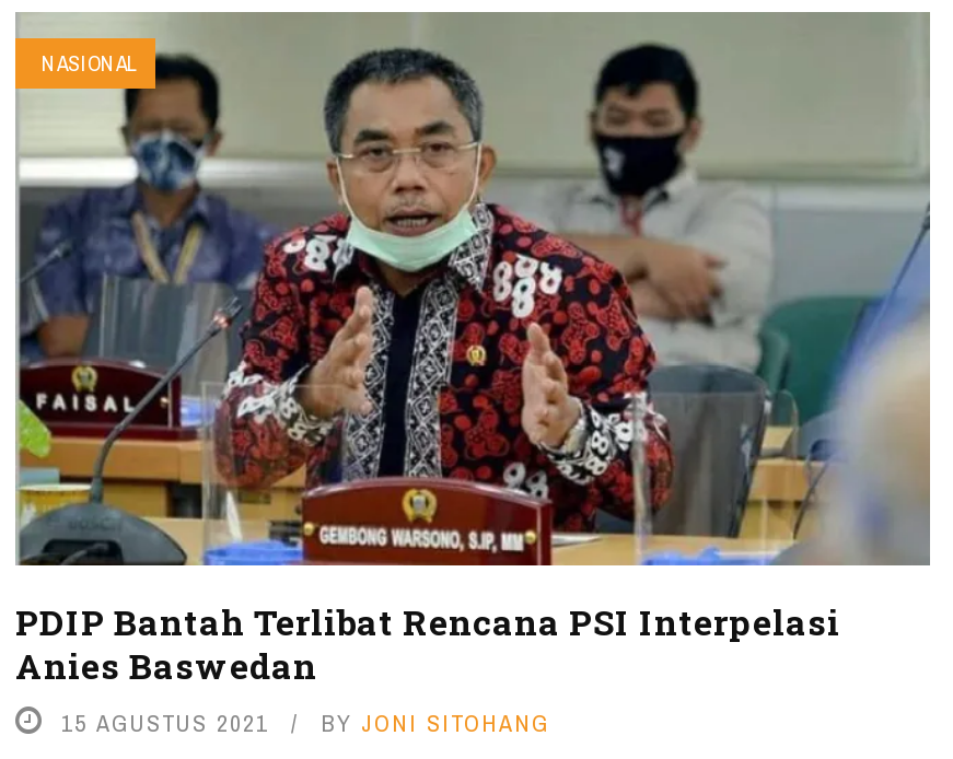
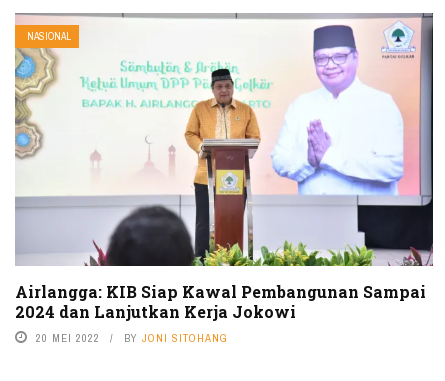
[15,12,930,738] [image] | PDIP Bantah Terlibat Rencana PSI Interpelasi | Anies Baswedan | 15 AGUSTUS 2021 -> [14,13,434,345] [image] | Airlangga: KIB Siap Kawal Pembangunan Sampai | 2024 dan Lanjutkan Kerja Jokowi | 20 MEI 2022

